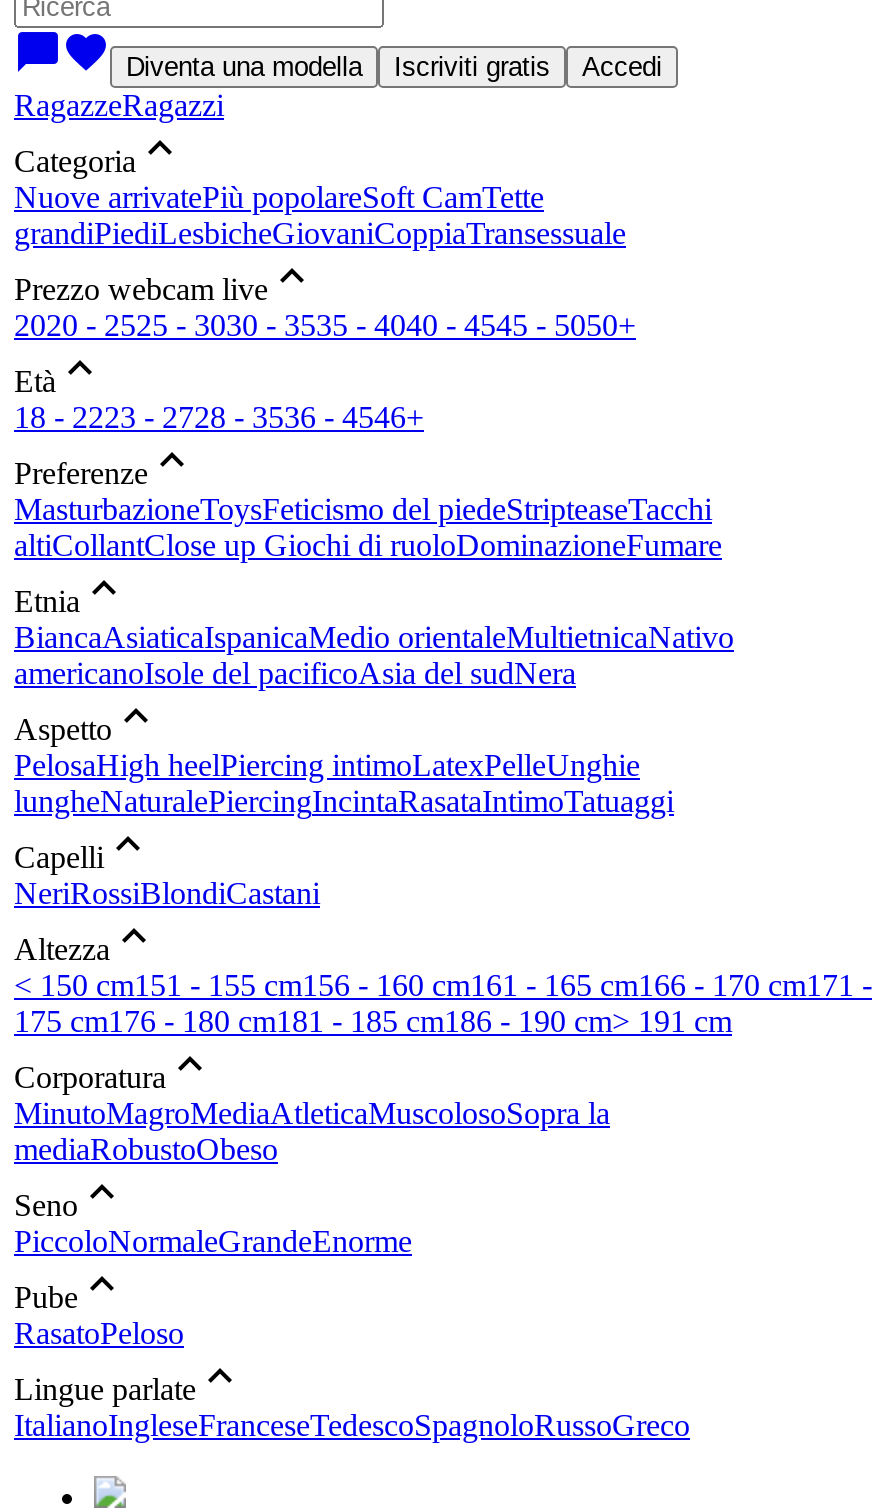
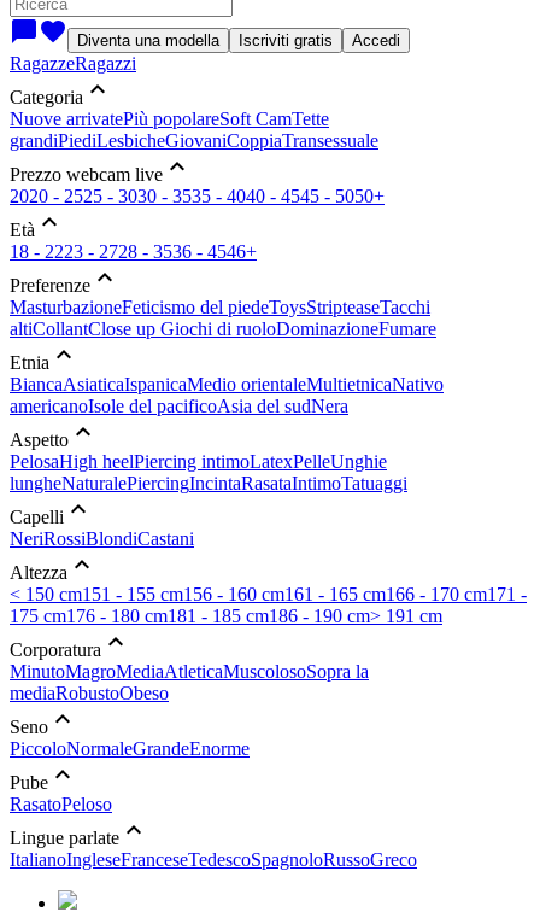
[14,492,712,526] MasturbazioneToysFeticismo del piedeStripteaseTacchi -> [10,297,430,317] MasturbazioneFeticismo del piedeToysStripteaseTacchi

